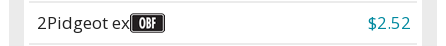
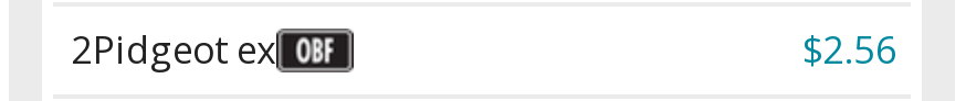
[368,11,411,34] $2.52 -> [802,24,897,75] $2.56

